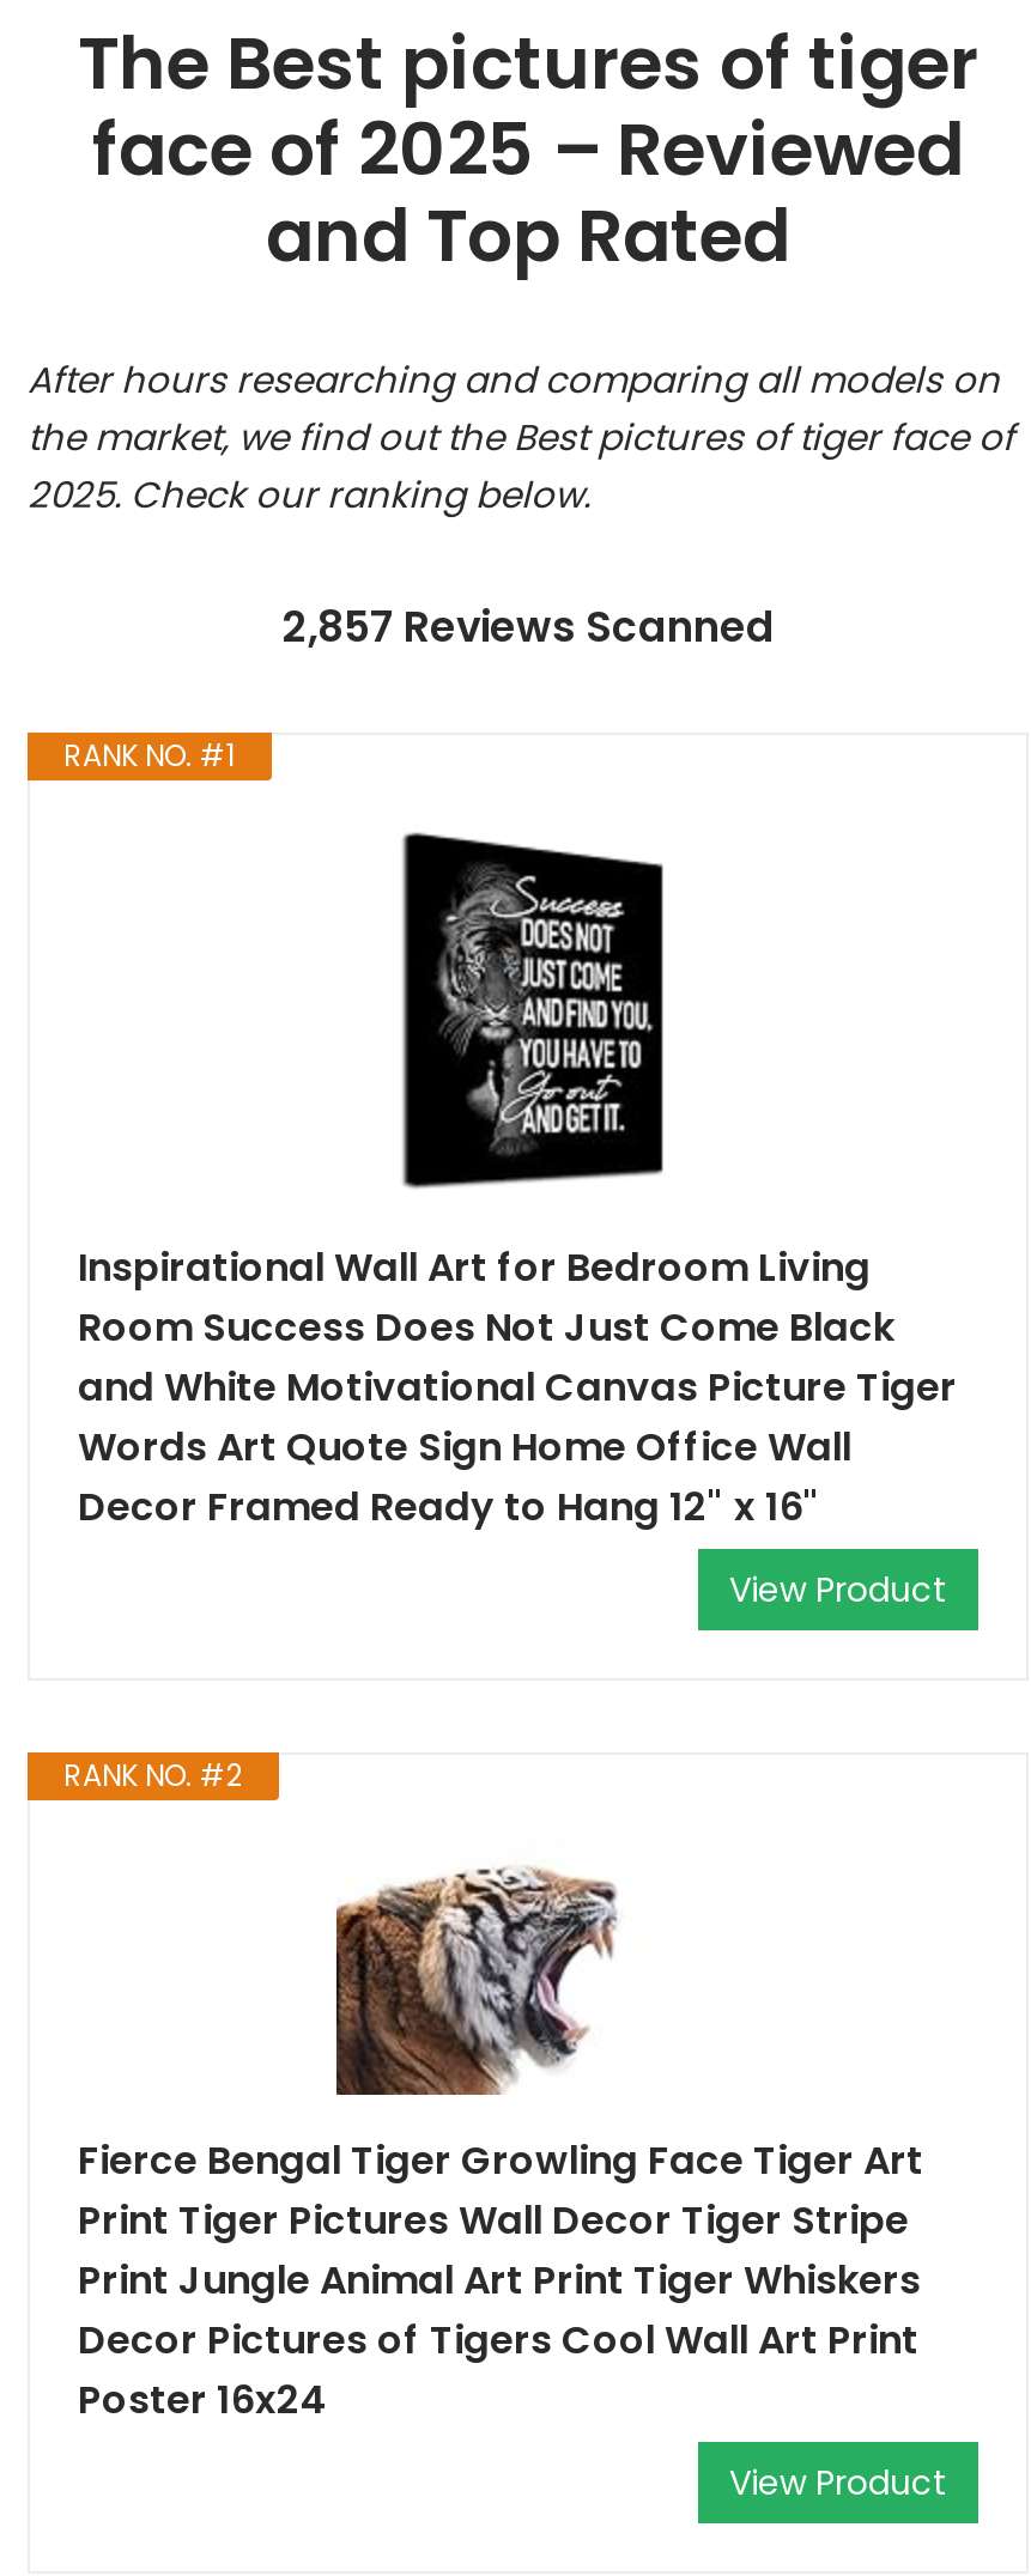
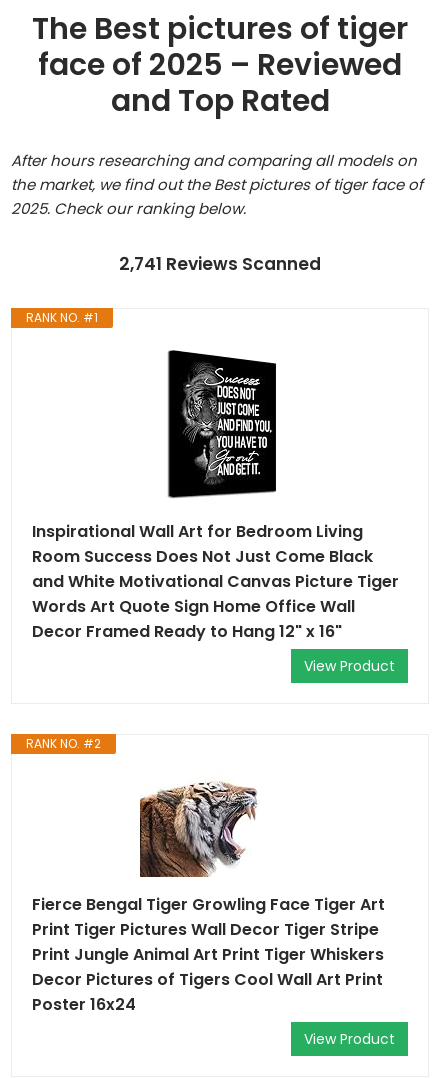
[281,599,775,656] 2,857 Reviews Scanned -> [119,252,321,276] 2,741 Reviews Scanned

